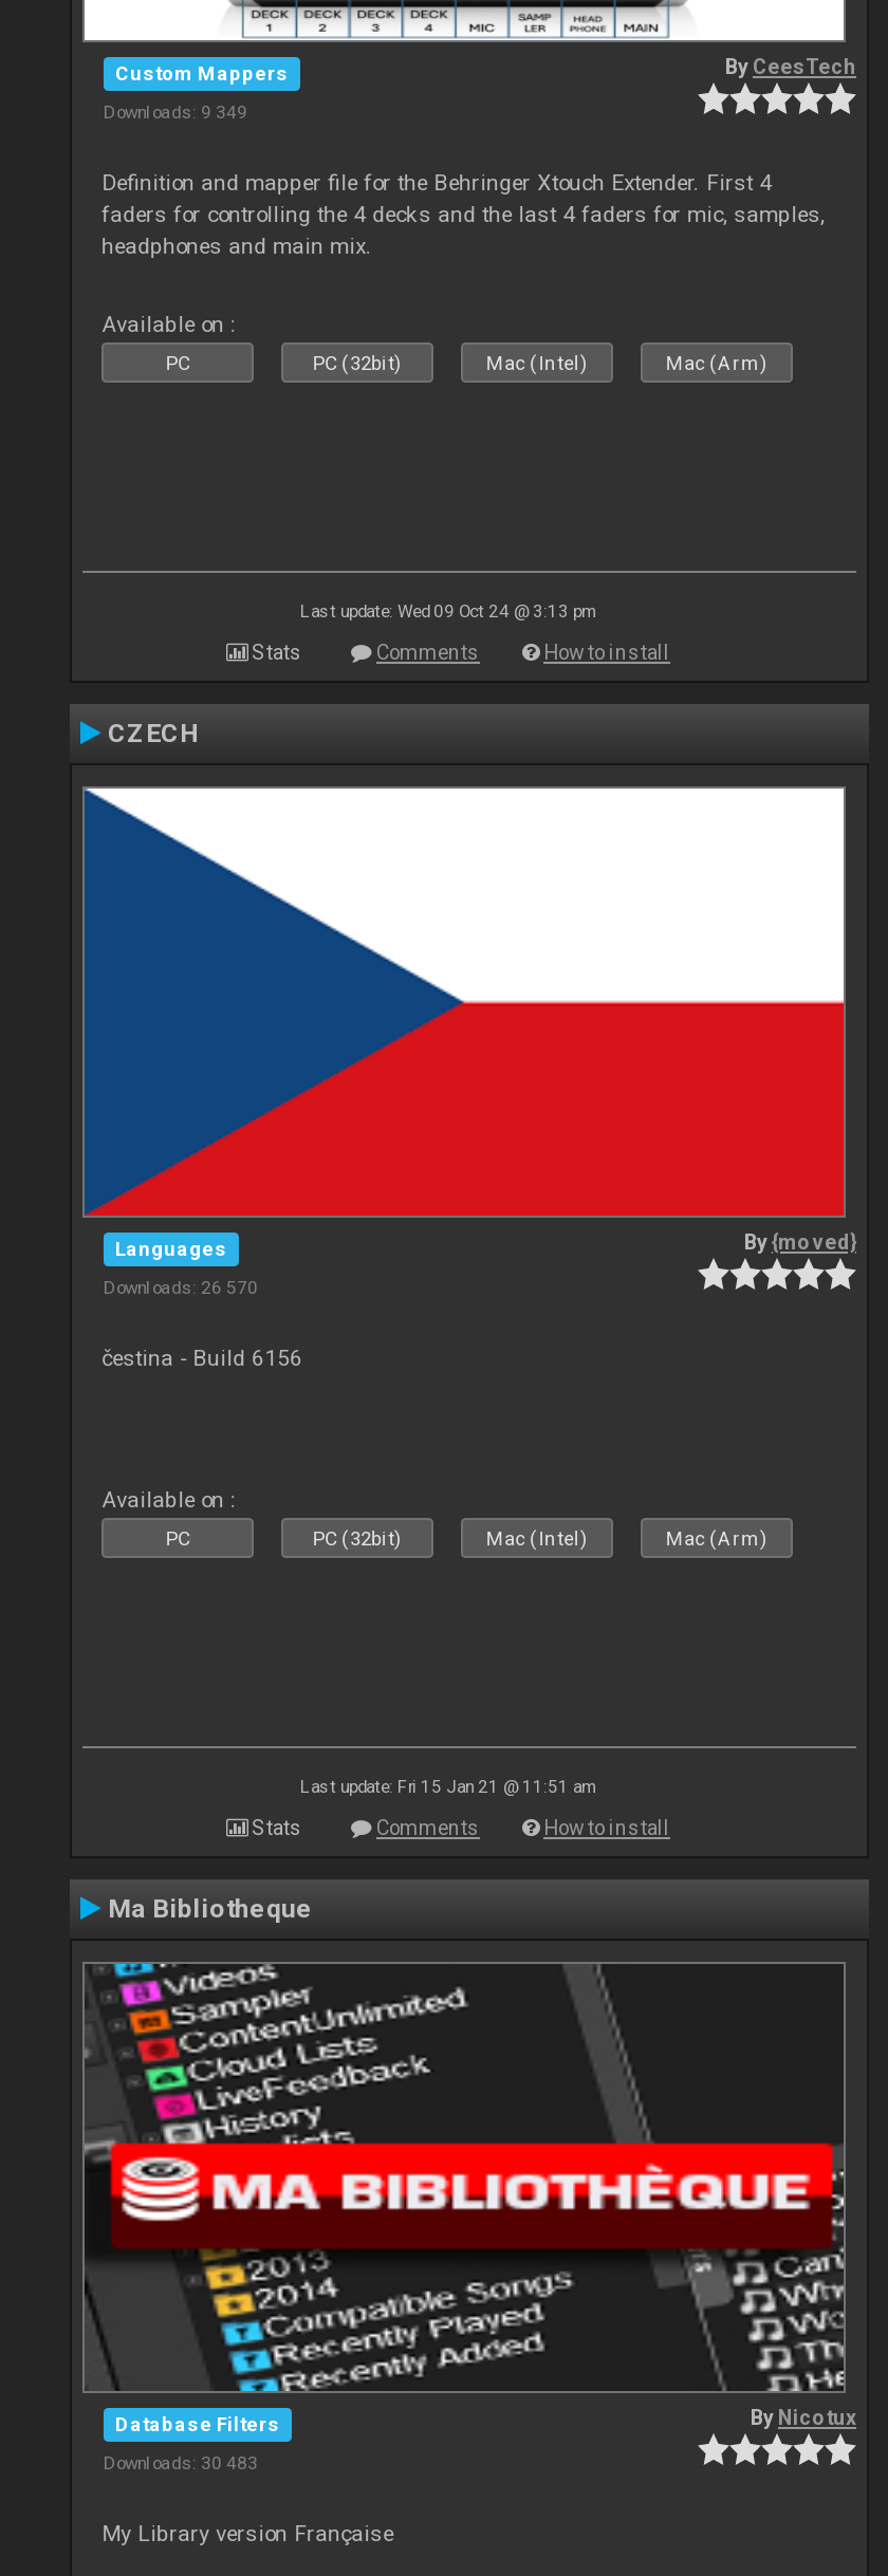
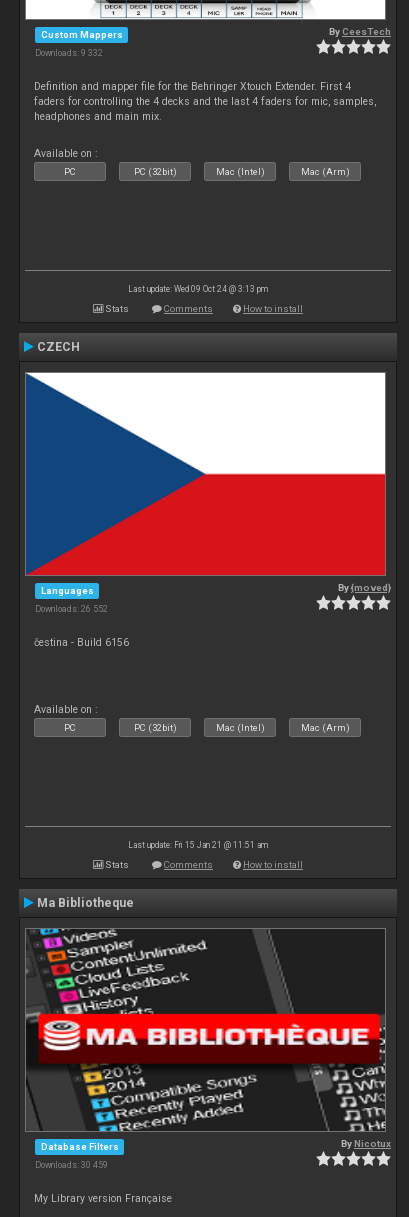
[104,101,247,122] Downloads: 9 349 -> [35,48,103,58] Downloads: 9 332
[104,1276,258,1297] Downloads: 26 570 -> [35,604,108,614] Downloads: 26 552
[104,2452,258,2473] Downloads: 30 483 -> [35,1160,108,1170] Downloads: 30 459

